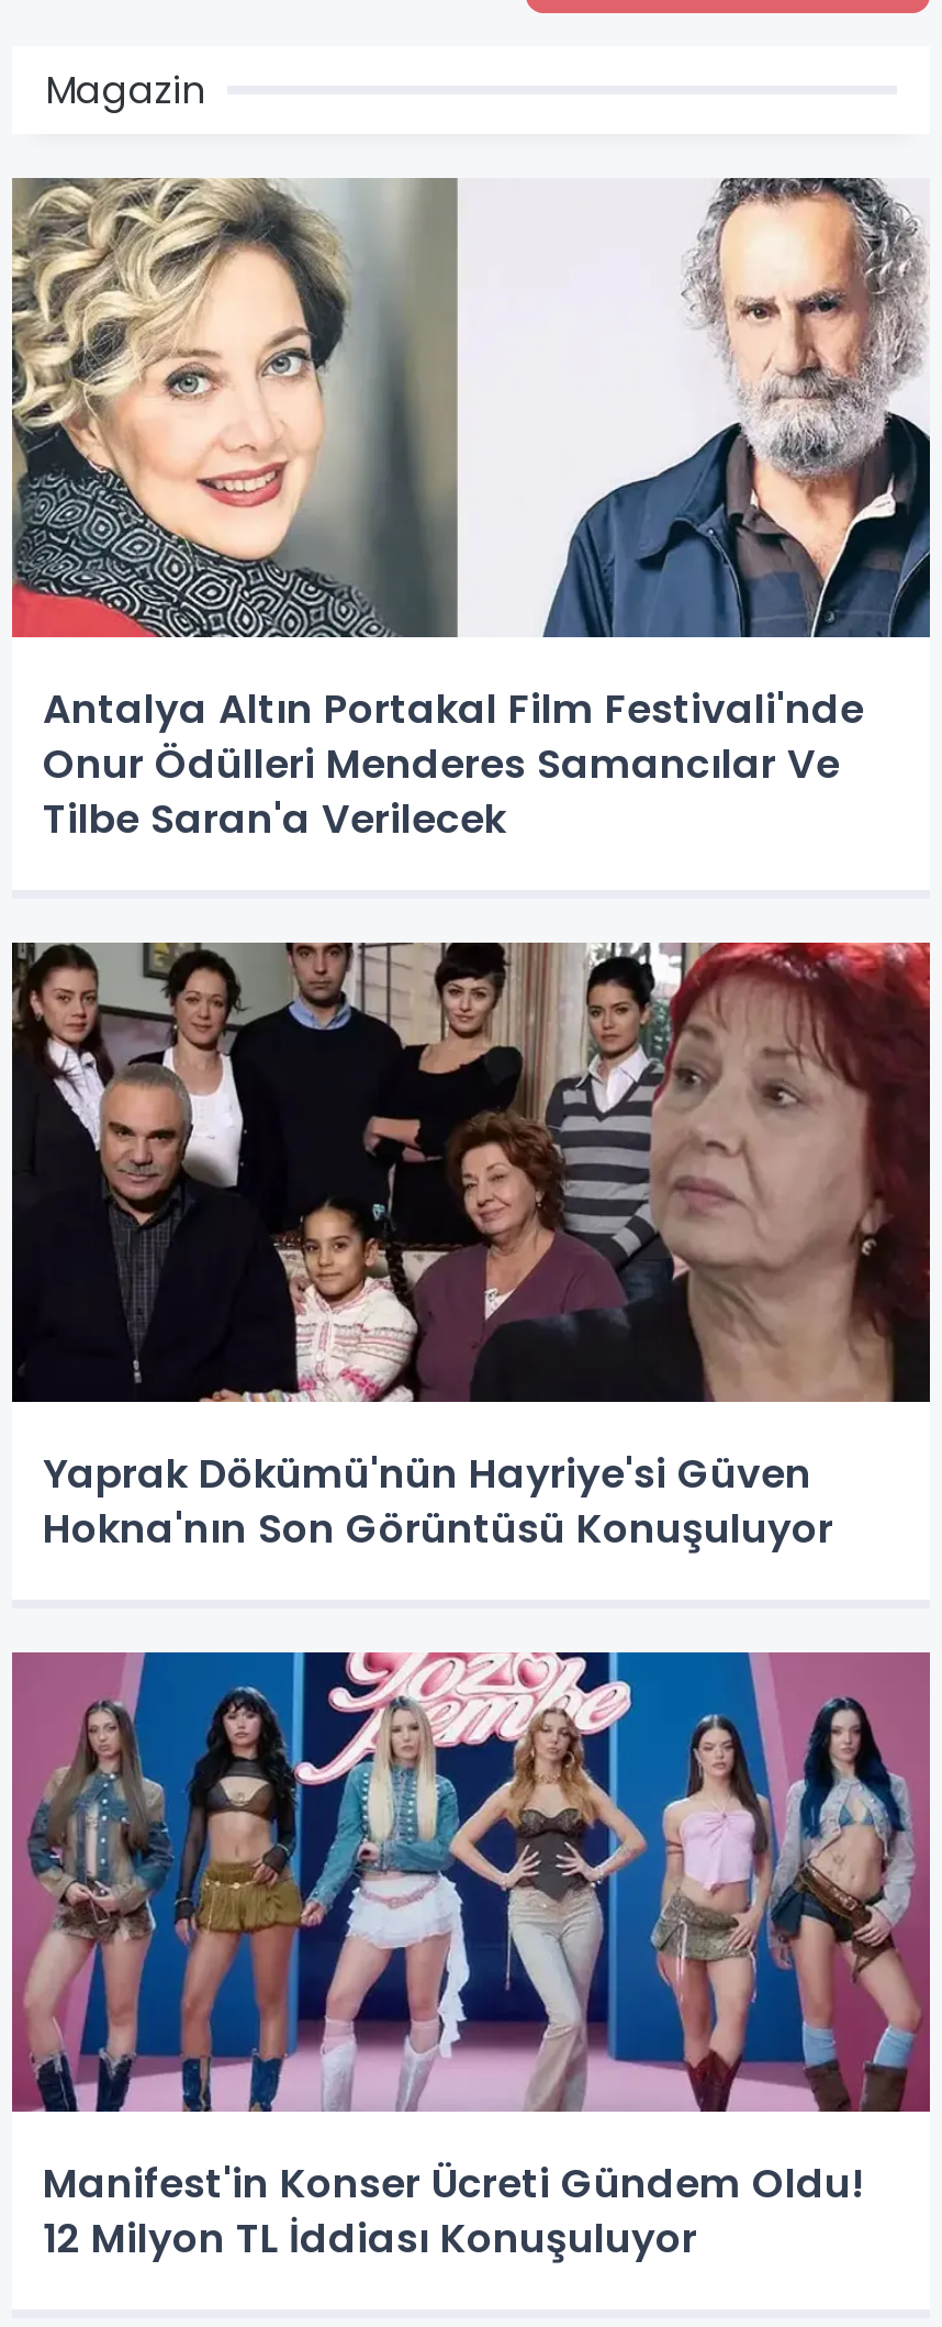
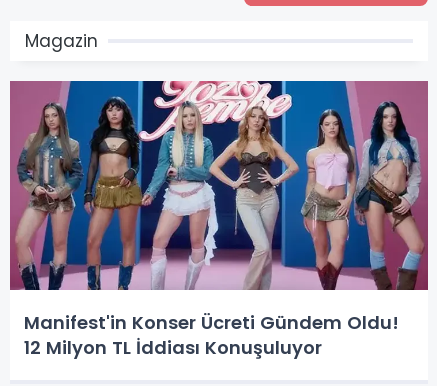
[10,176,864,846] [image] | Antalya Altın Portakal Film Festivali'nde | Onur Ödülleri Menderes Samancılar Ve | Tilbe Saran'a Verilecek -> none
[528,176,932,639] [image] -> none
[10,940,932,1556] [image] | Yaprak Dökümü'nün Hayriye'si Güven | Hokna'nın Son Görüntüsü Konuşuluyor -> none

